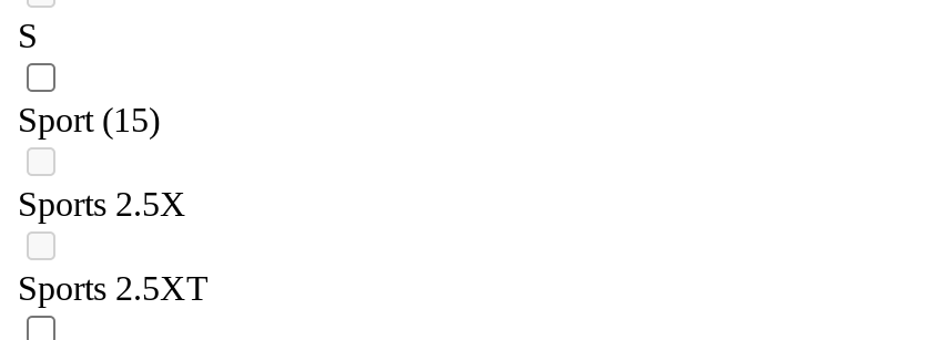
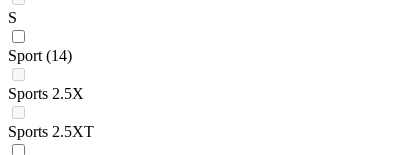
[18,102,160,139] Sport (15) -> [8,47,72,64] Sport (14)

